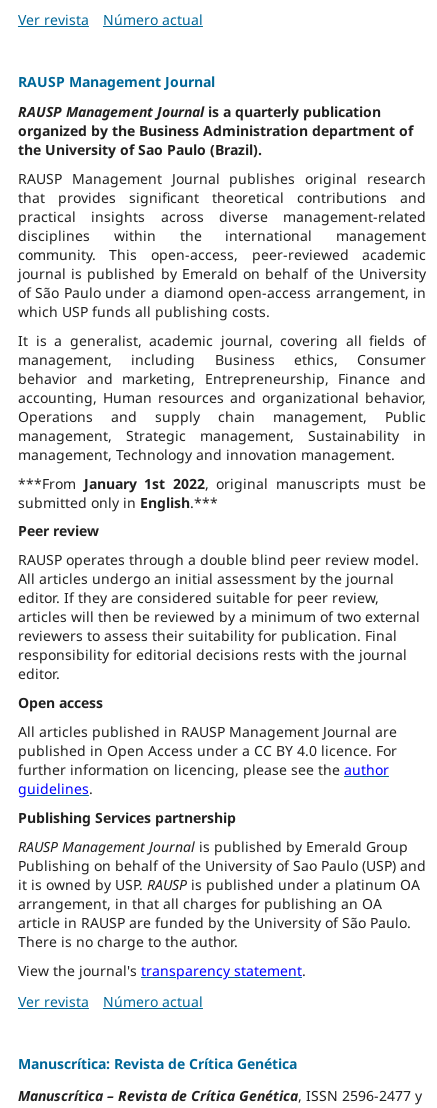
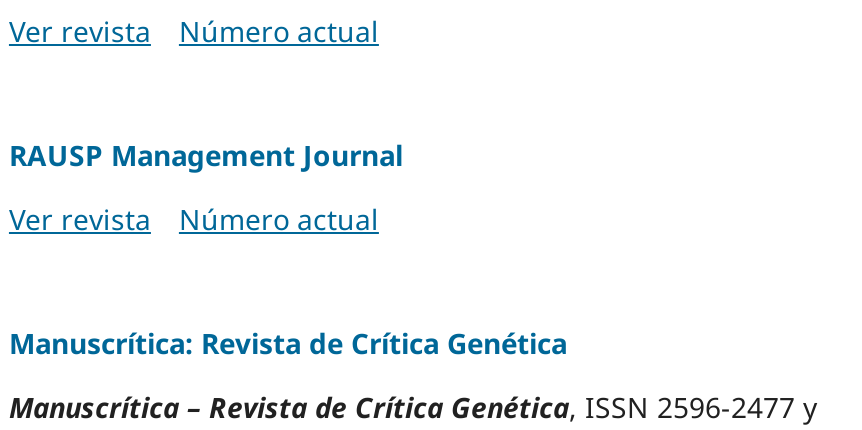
[18,101,426,980] RAUSP Management Journal is a quarterly publication | organized by the Business Administration department of | the University of Sao Paulo (Brazil). | RAUSP Management Journal publishes original research | that provides significant theoretical contributions and | practical insights across diverse management-related | disciplines within the international management | community. This open-access, peer-reviewed academic | journal is published by Emerald on behalf of the University | of São Paulo under a diamond open-access arrangement, in | which USP funds all publishing costs. | It is a generalist, academic journal, covering all fields of | management, including Business ethics, Consumer | behavior and marketing, Entrepreneurship, Finance and | accounting, Human resources and organizational behavior, | Operations and supply chain management, Public | management, Strategic management, Sustainability in | management, Technology and innovation management. | ***From January 1st 2022, original manuscripts must be | submitted only in English.*** | Peer review | RAUSP operates through a double blind peer review model. | All articles undergo an initial assessment by the journal | editor. If they are considered suitable for peer review, | articles will then be reviewed by a minimum of two external | reviewers to assess their suitability for publication. Final | responsibility for editorial decisions rests with the journal | editor. | Open access | All articles published in RAUSP Management Journal are | published in Open Access under a CC BY 4.0 licence. For | further information on licencing, please see the author | guidelines. | Publishing Services partnership | RAUSP Management Journal is published by Emerald Group | Publishing on behalf of the University of Sao Paulo (USP) and | it is owned by USP. RAUSP is published under a platinum OA | arrangement, in that all charges for publishing an OA | article in RAUSP are funded by the University of São Paulo. | There is no charge to the author. | View the journal's transparency statement. -> none

